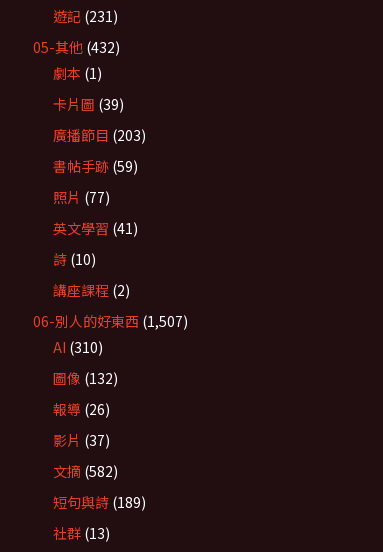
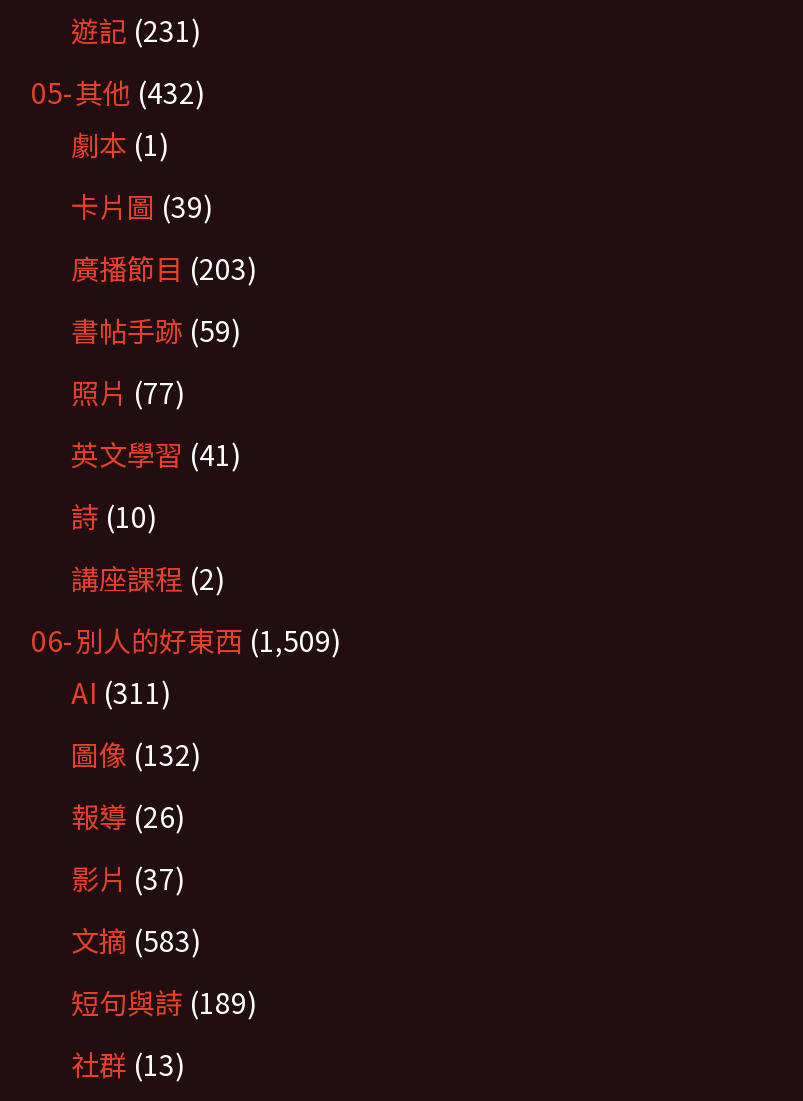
[33,311,188,331] 06-別人的好東西(1,507) -> [31,620,341,660] 06-別人的好東西(1,509)
[53,337,103,357] AI (310) -> [71,672,171,712] AI (311)
[53,461,118,481] 文摘(582) -> [71,920,201,960] 文摘(583)

